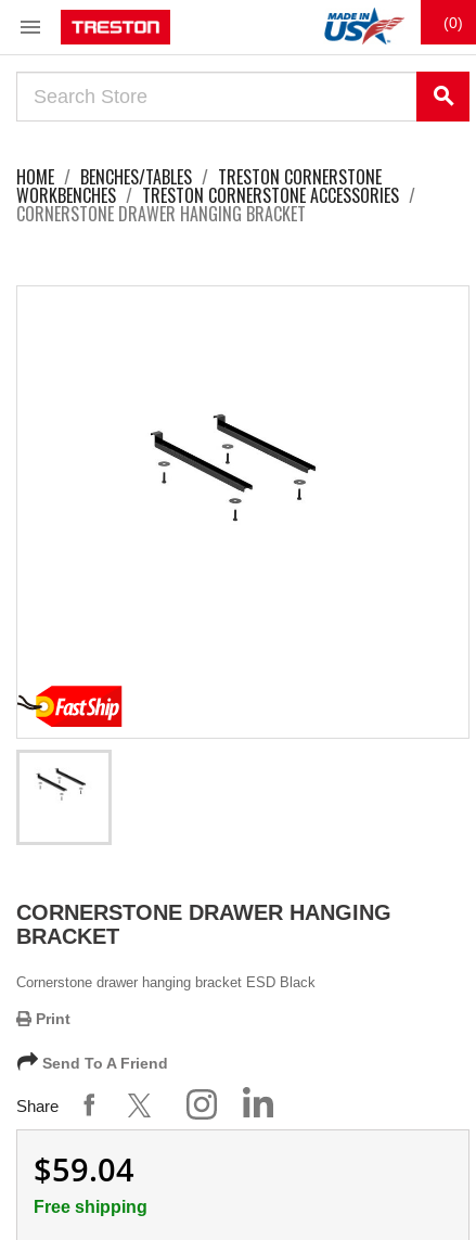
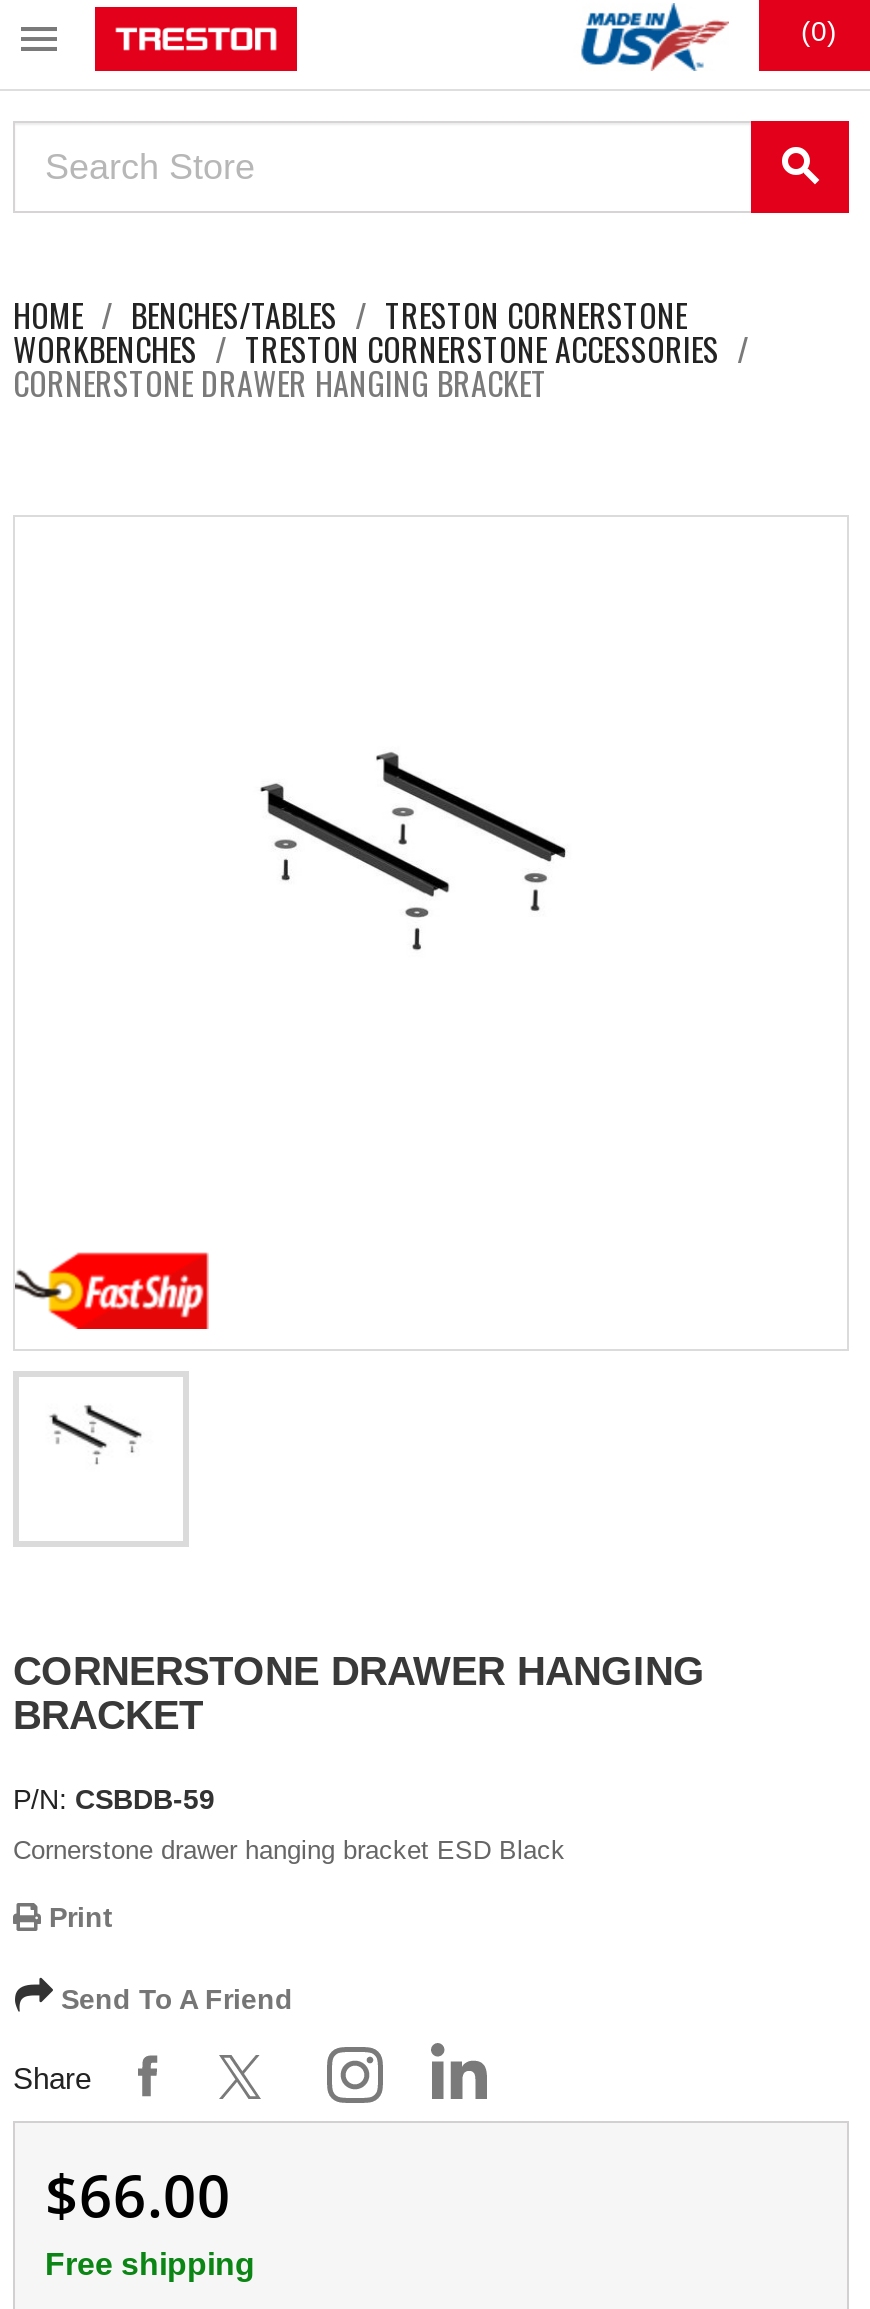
none -> [13,1783,215,1815] P/N: CSBDB-59
[34,1148,134,1190] $59.04 -> [45,2155,231,2233] $66.00

